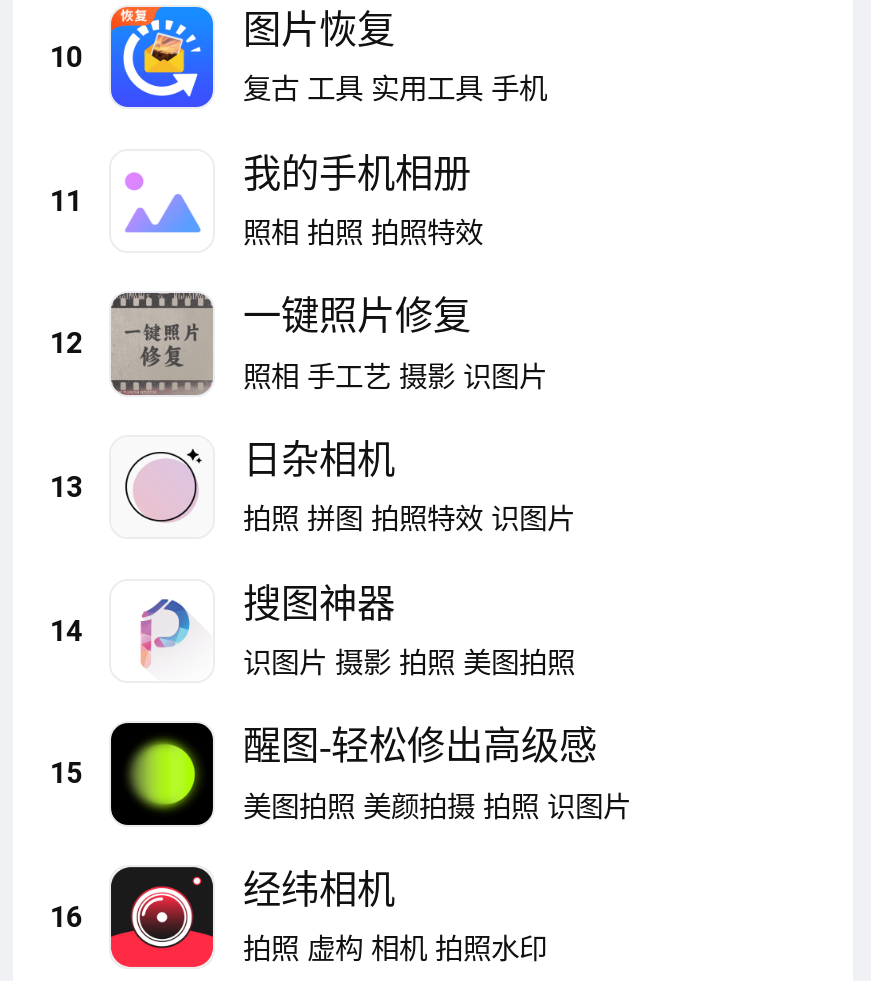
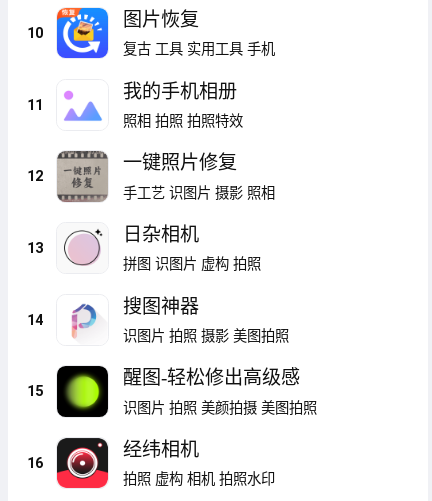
[243,360,547,392] 照相 手工艺 摄影 识图片 -> [123,185,275,201] 手工艺 识图片 摄影 照相
[243,504,575,536] 拍照 拼图 拍照特效 识图片 -> [123,256,261,272] 拼图 识图片 虚构 拍照
[243,647,575,679] 识图片 摄影 拍照 美图拍照 -> [123,328,289,344] 识图片 拍照 摄影 美图拍照
[243,790,631,822] 美图拍照 美颜拍摄 拍照 识图片 -> [123,400,317,416] 识图片 拍照 美颜拍摄 美图拍照

